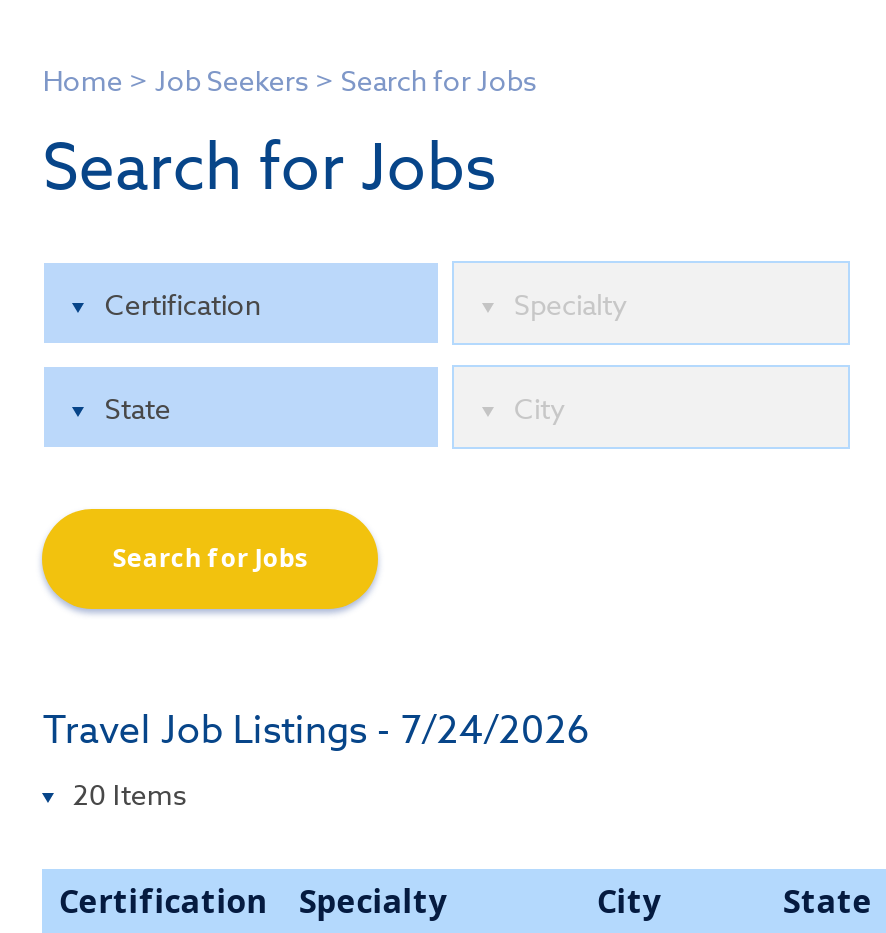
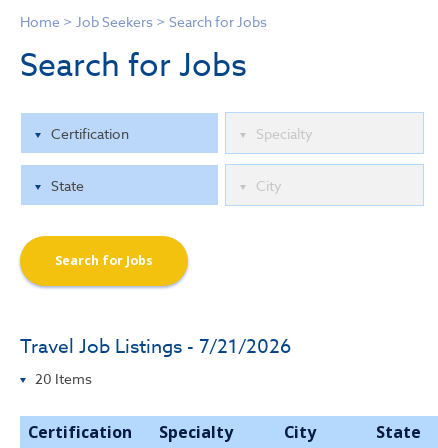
[43,703,589,755] Travel Job Listings - 7/24/2026 -> [20,333,291,359] Travel Job Listings - 7/21/2026

